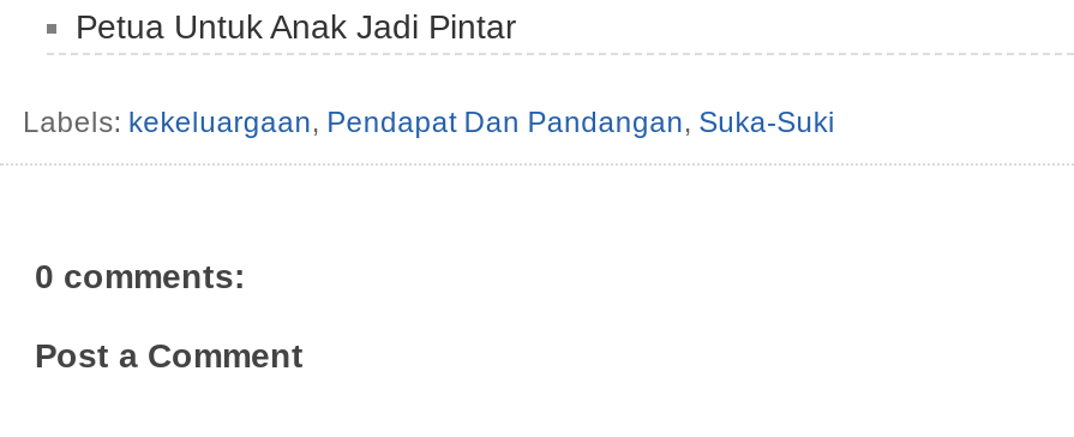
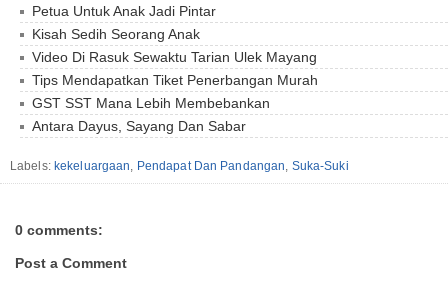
none -> [32,26,318,134] Kisah Sedih Seorang Anak | Video Di Rasuk Sewaktu Tarian Ulek Mayang | Tips Mendapatkan Tiket Penerbangan Murah | GST SST Mana Lebih Membebankan | Antara Dayus, Sayang Dan Sabar

